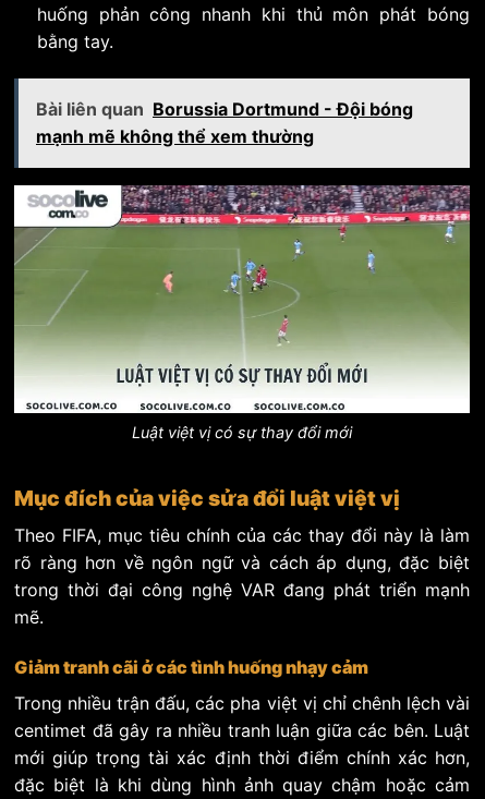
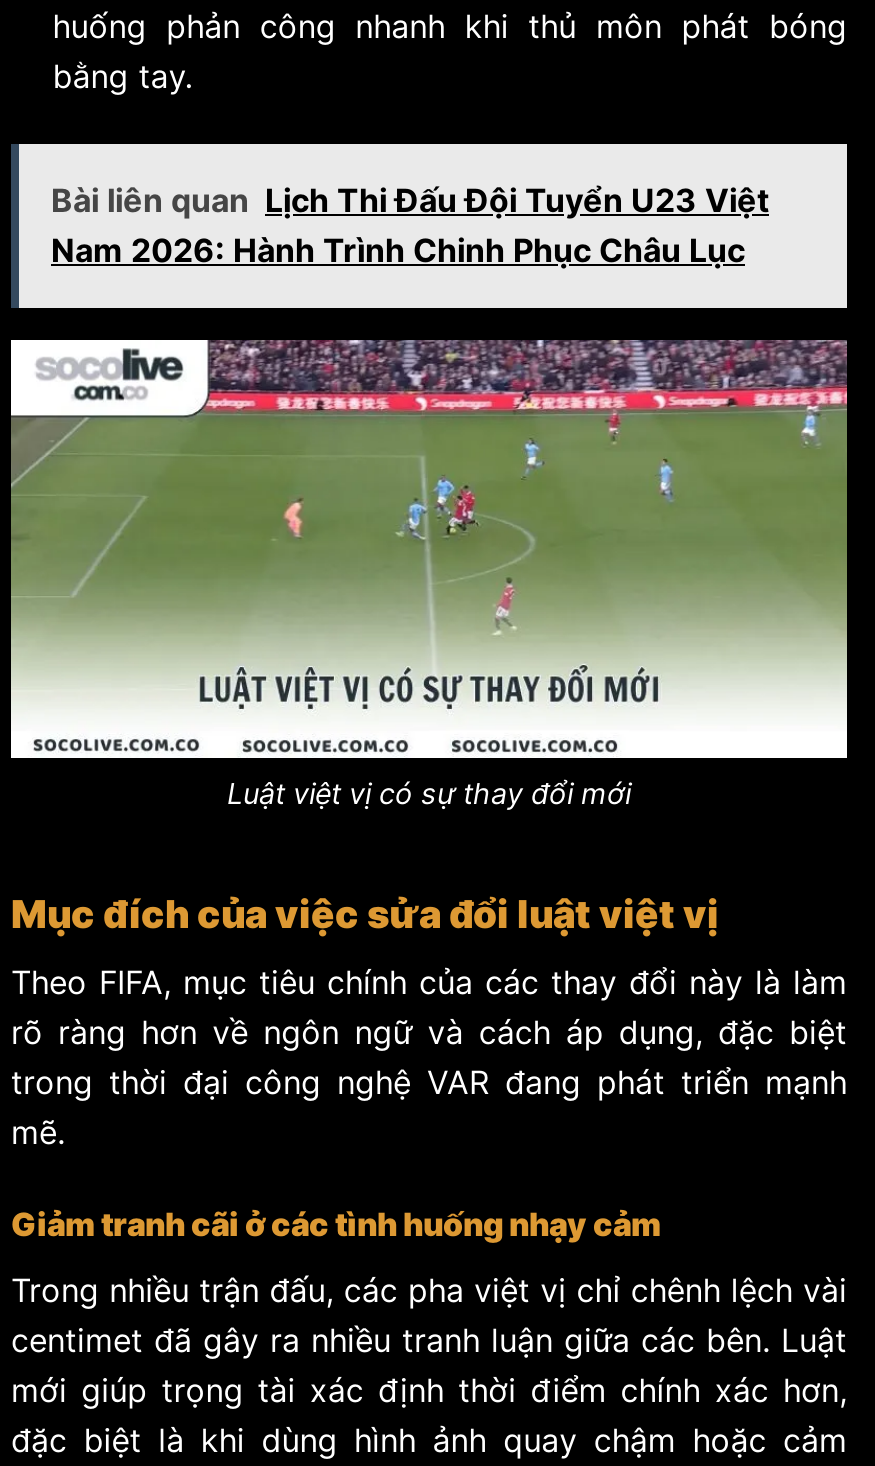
[36,98,413,147] Bài liên quan Borussia Dortmund - Đội bóng | mạnh mẽ không thể xem thường -> [51,180,769,270] Bài liên quan Lịch Thi Đấu Đội Tuyển U23 Việt | Nam 2026: Hành Trình Chinh Phục Châu Lục

